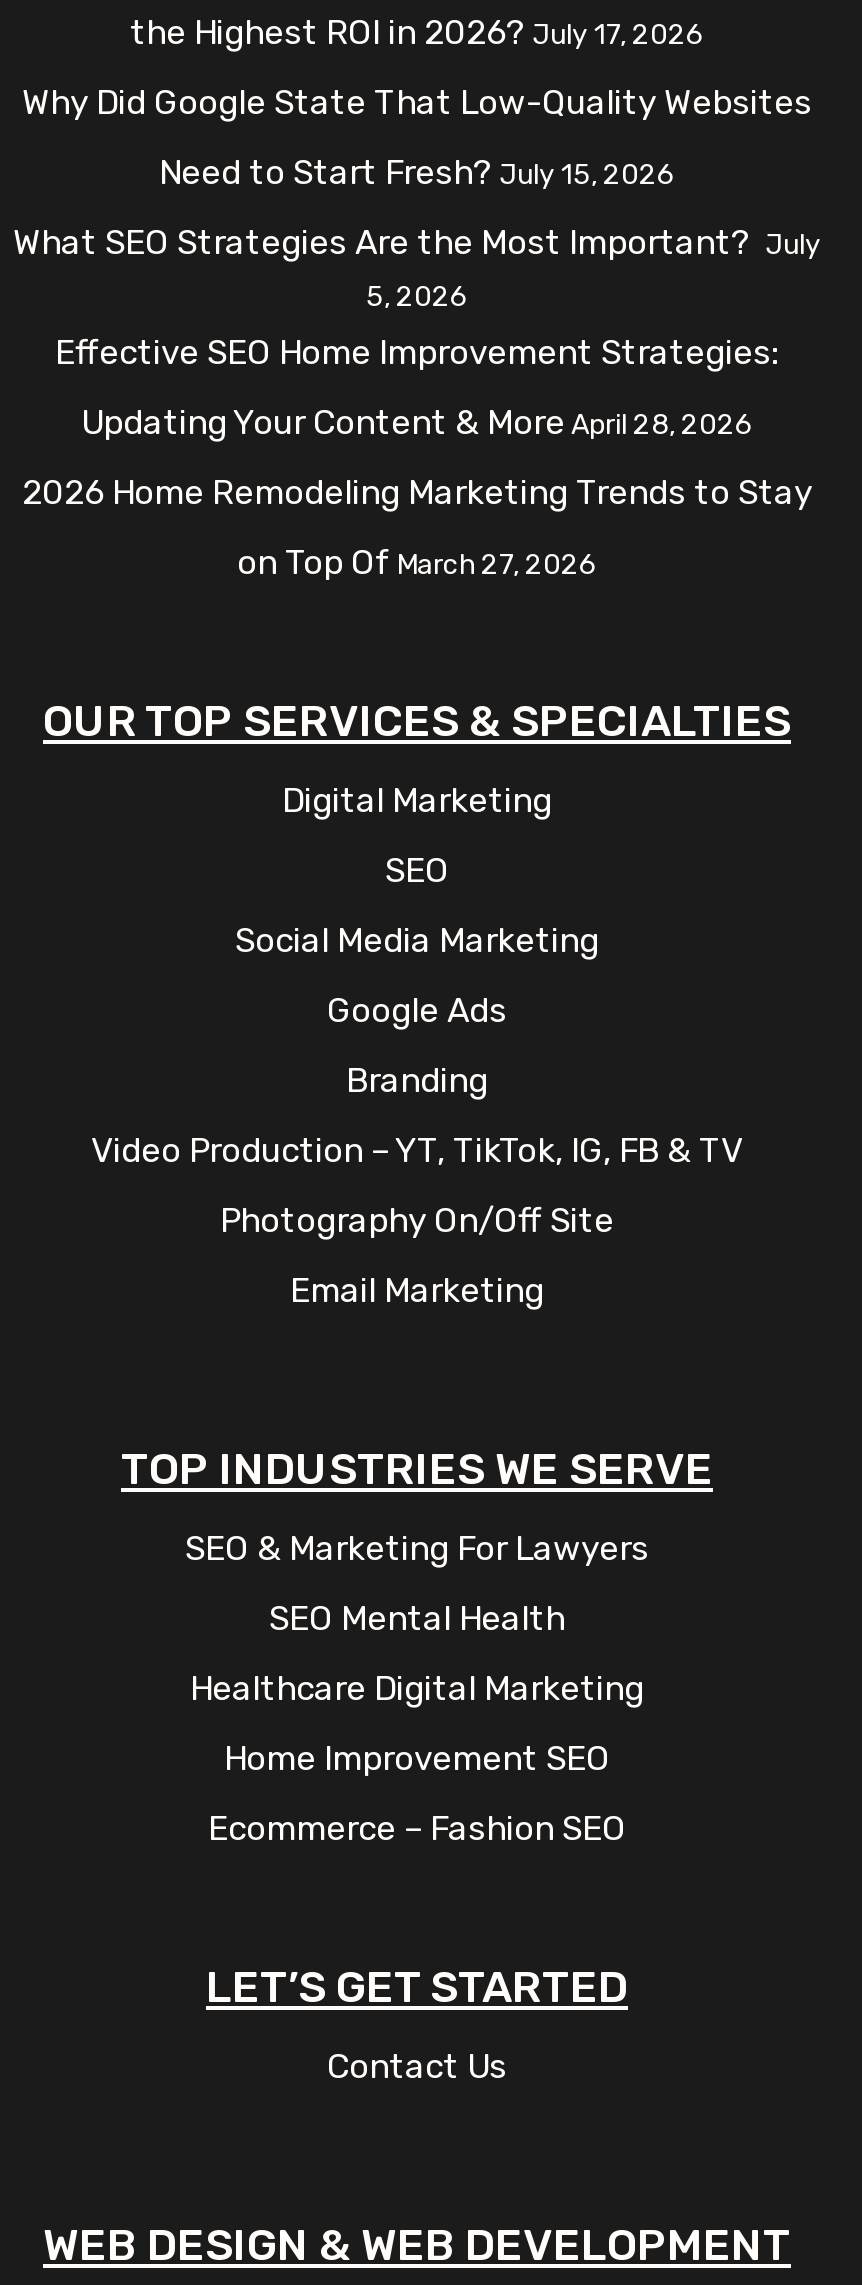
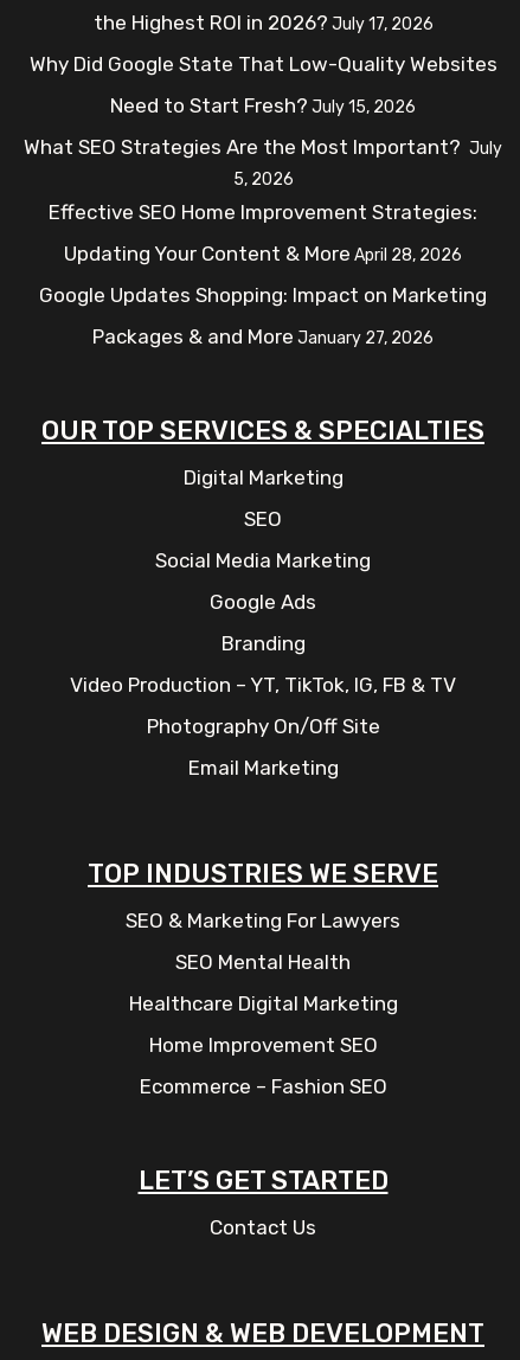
[22,472,812,512] 2026 Home Remodeling Marketing Trends to Stay -> [39,283,487,307] Google Updates Shopping: Impact on Marketing
[237,542,597,582] on Top Of March 27, 2026 -> [92,325,434,348] Packages & and More January 27, 2026

